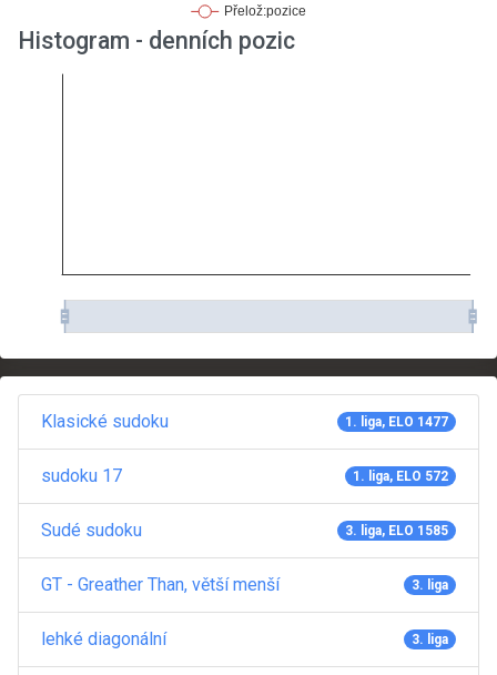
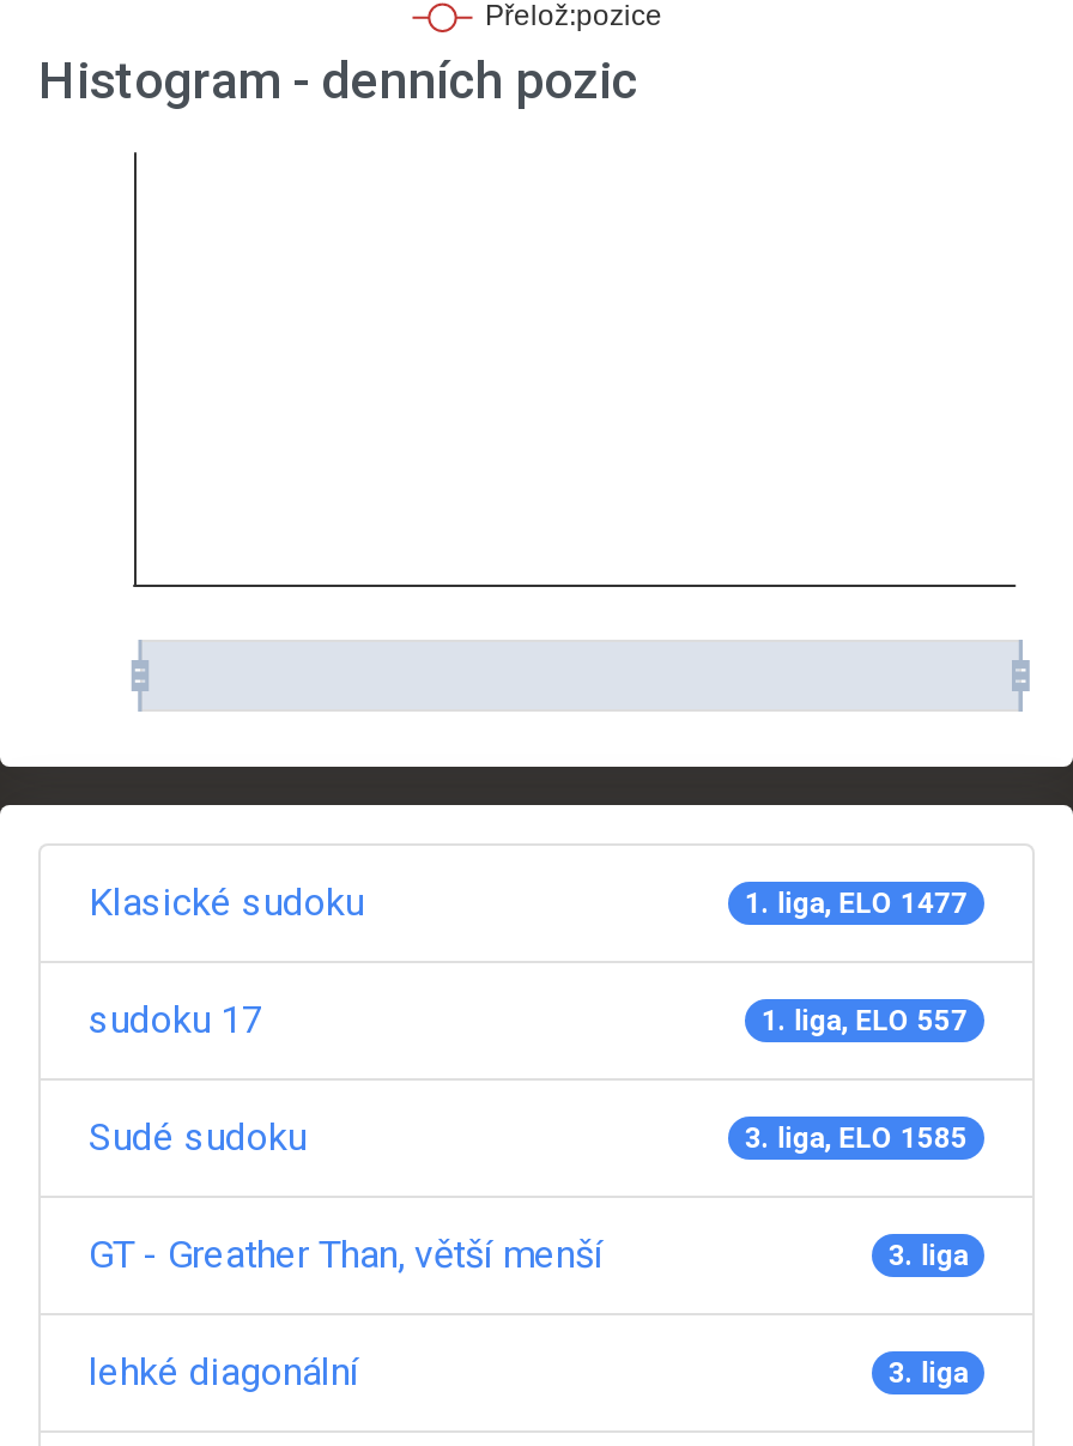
[353,469,448,484] 1. liga, ELO 572 -> [761,1004,967,1037] 1. liga, ELO 557

